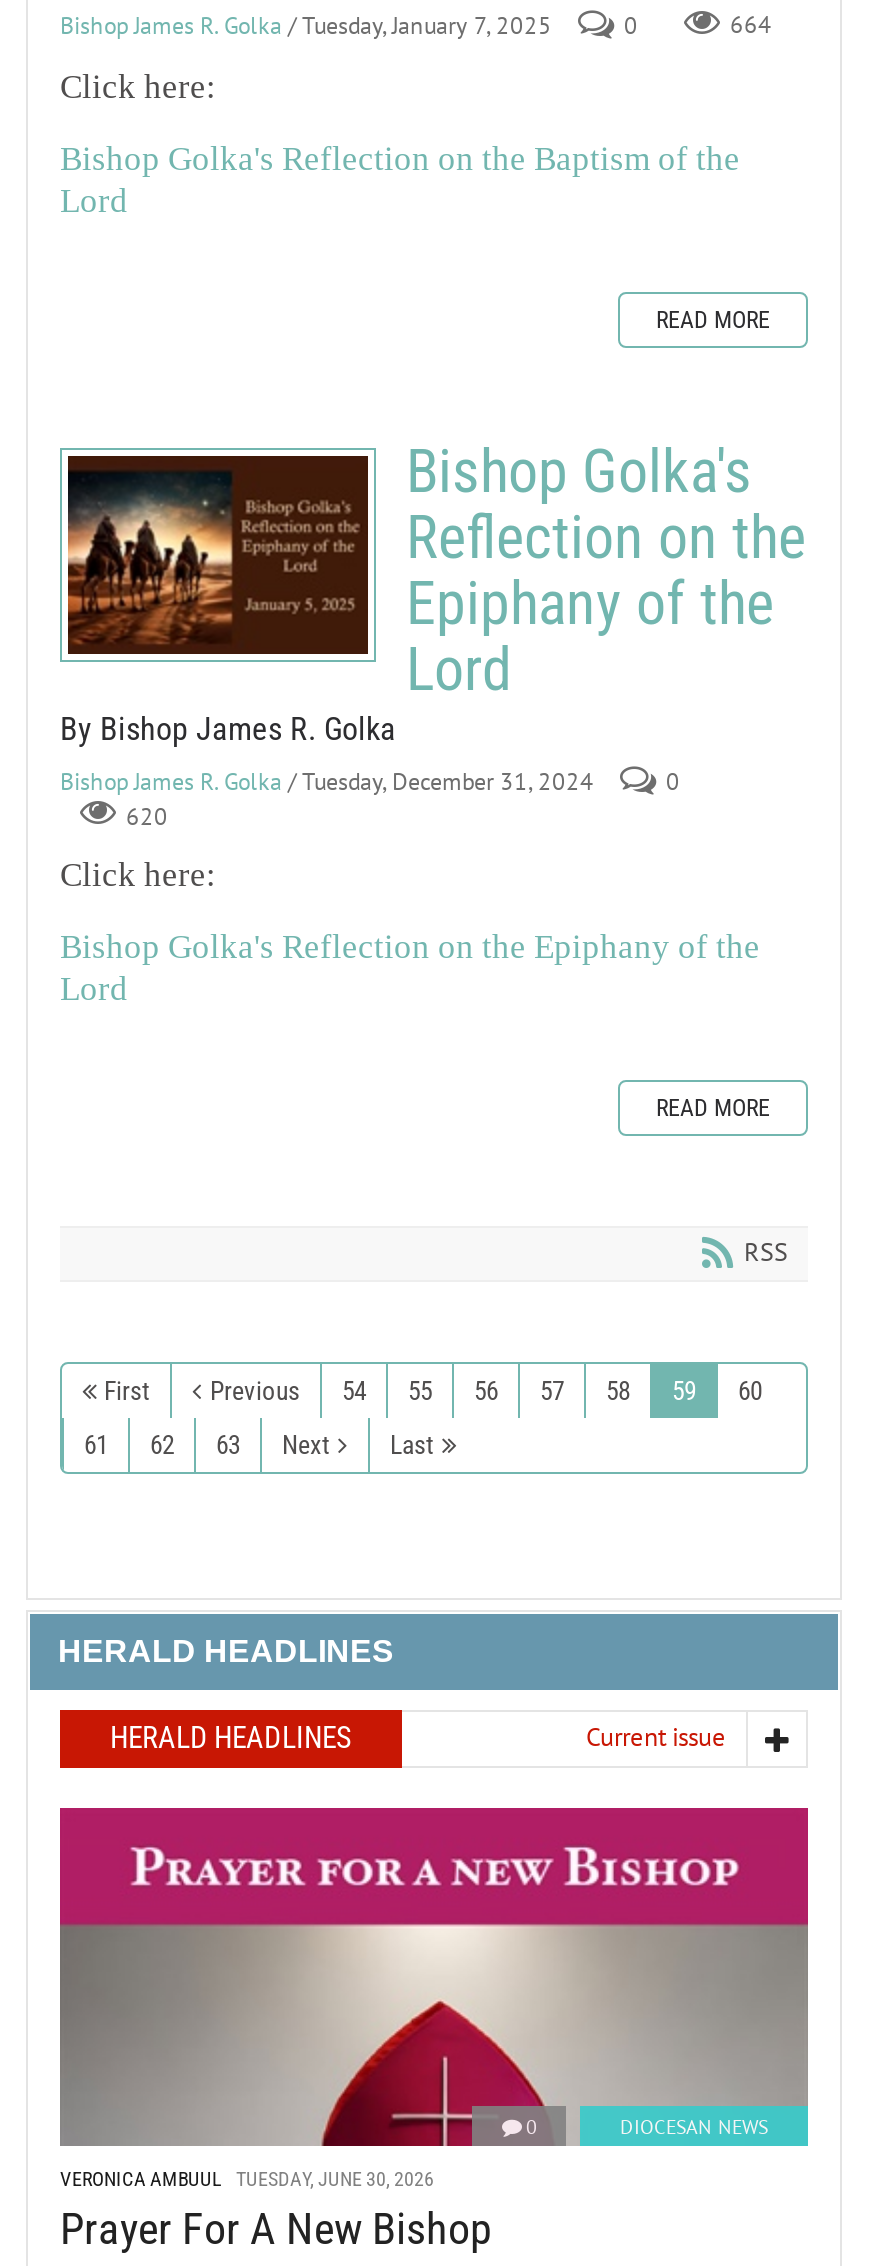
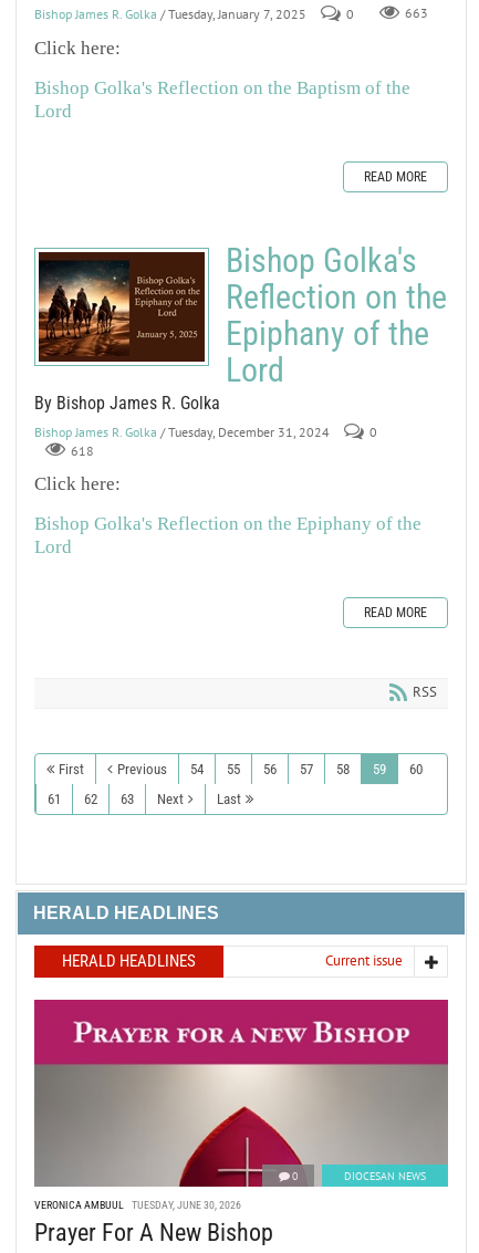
[730,10,772,40] 664 -> [405,5,428,22] 663
[126,800,168,830] 620 -> [71,442,94,459] 618

